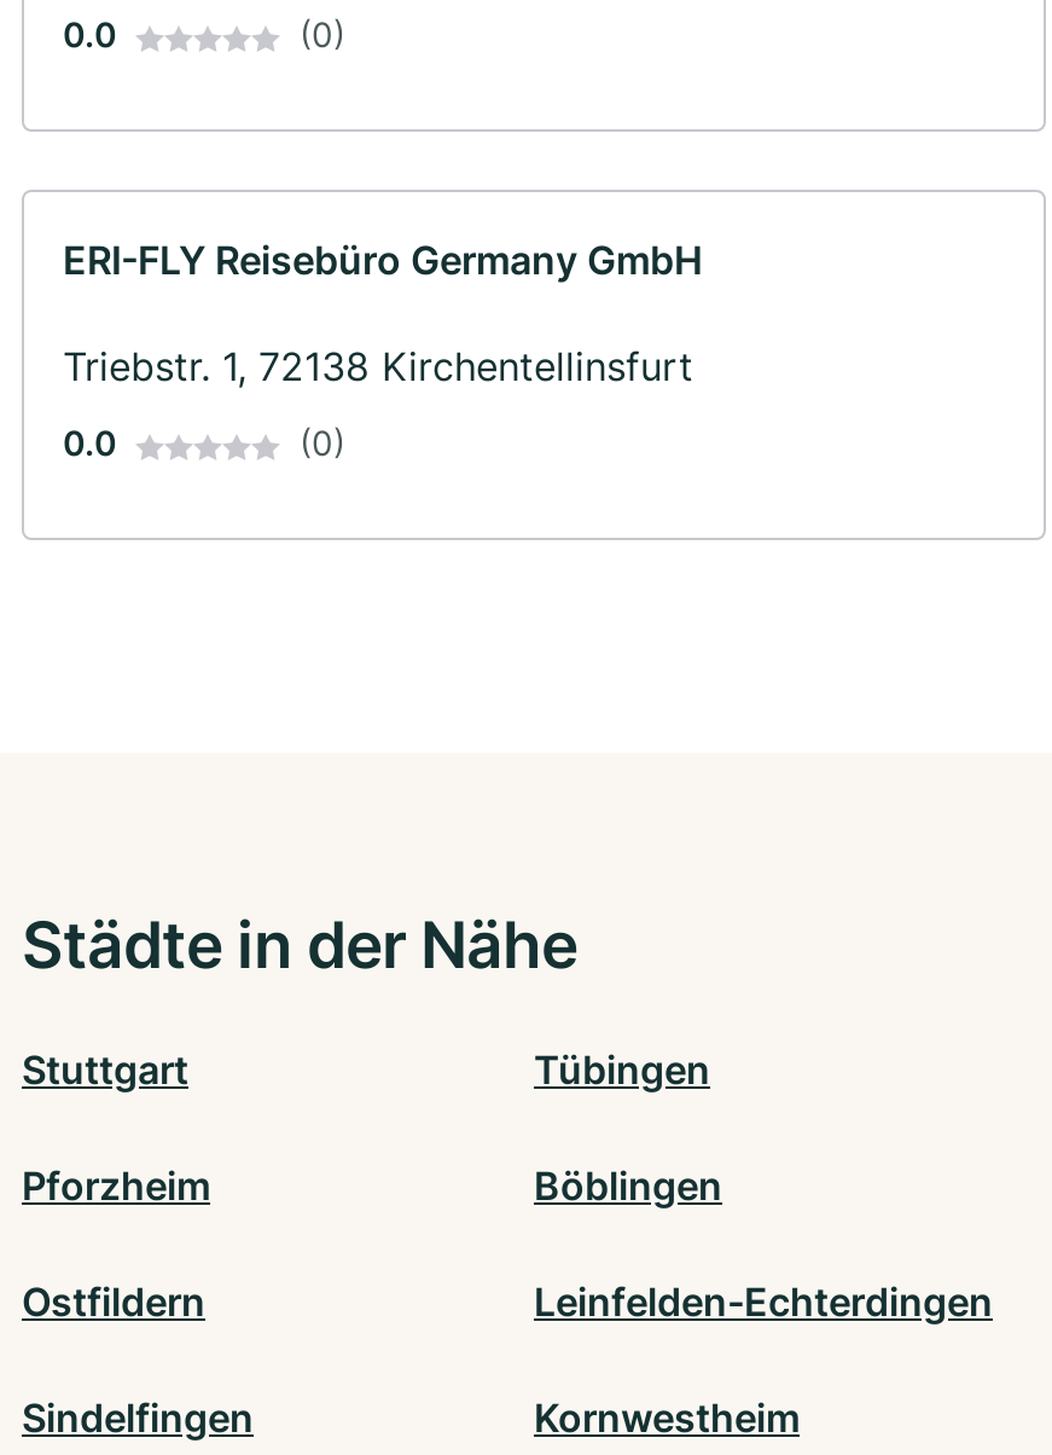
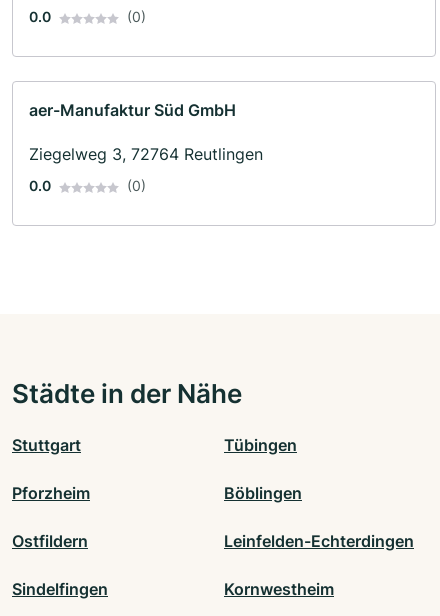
[63,237,703,285] ERI-FLY Reisebüro Germany GmbH -> [29,100,236,120] aer-Manufaktur Süd GmbH
[63,343,693,391] Triebstr. 1, 72138 Kirchentellinsfurt -> [29,144,263,164] Ziegelweg 3, 72764 Reutlingen

